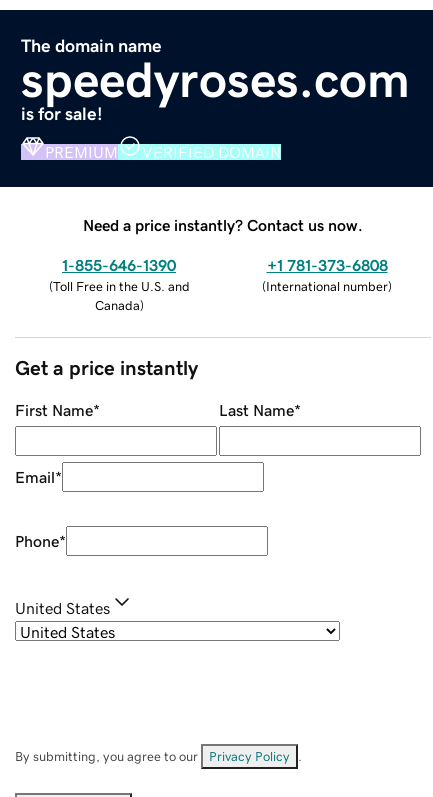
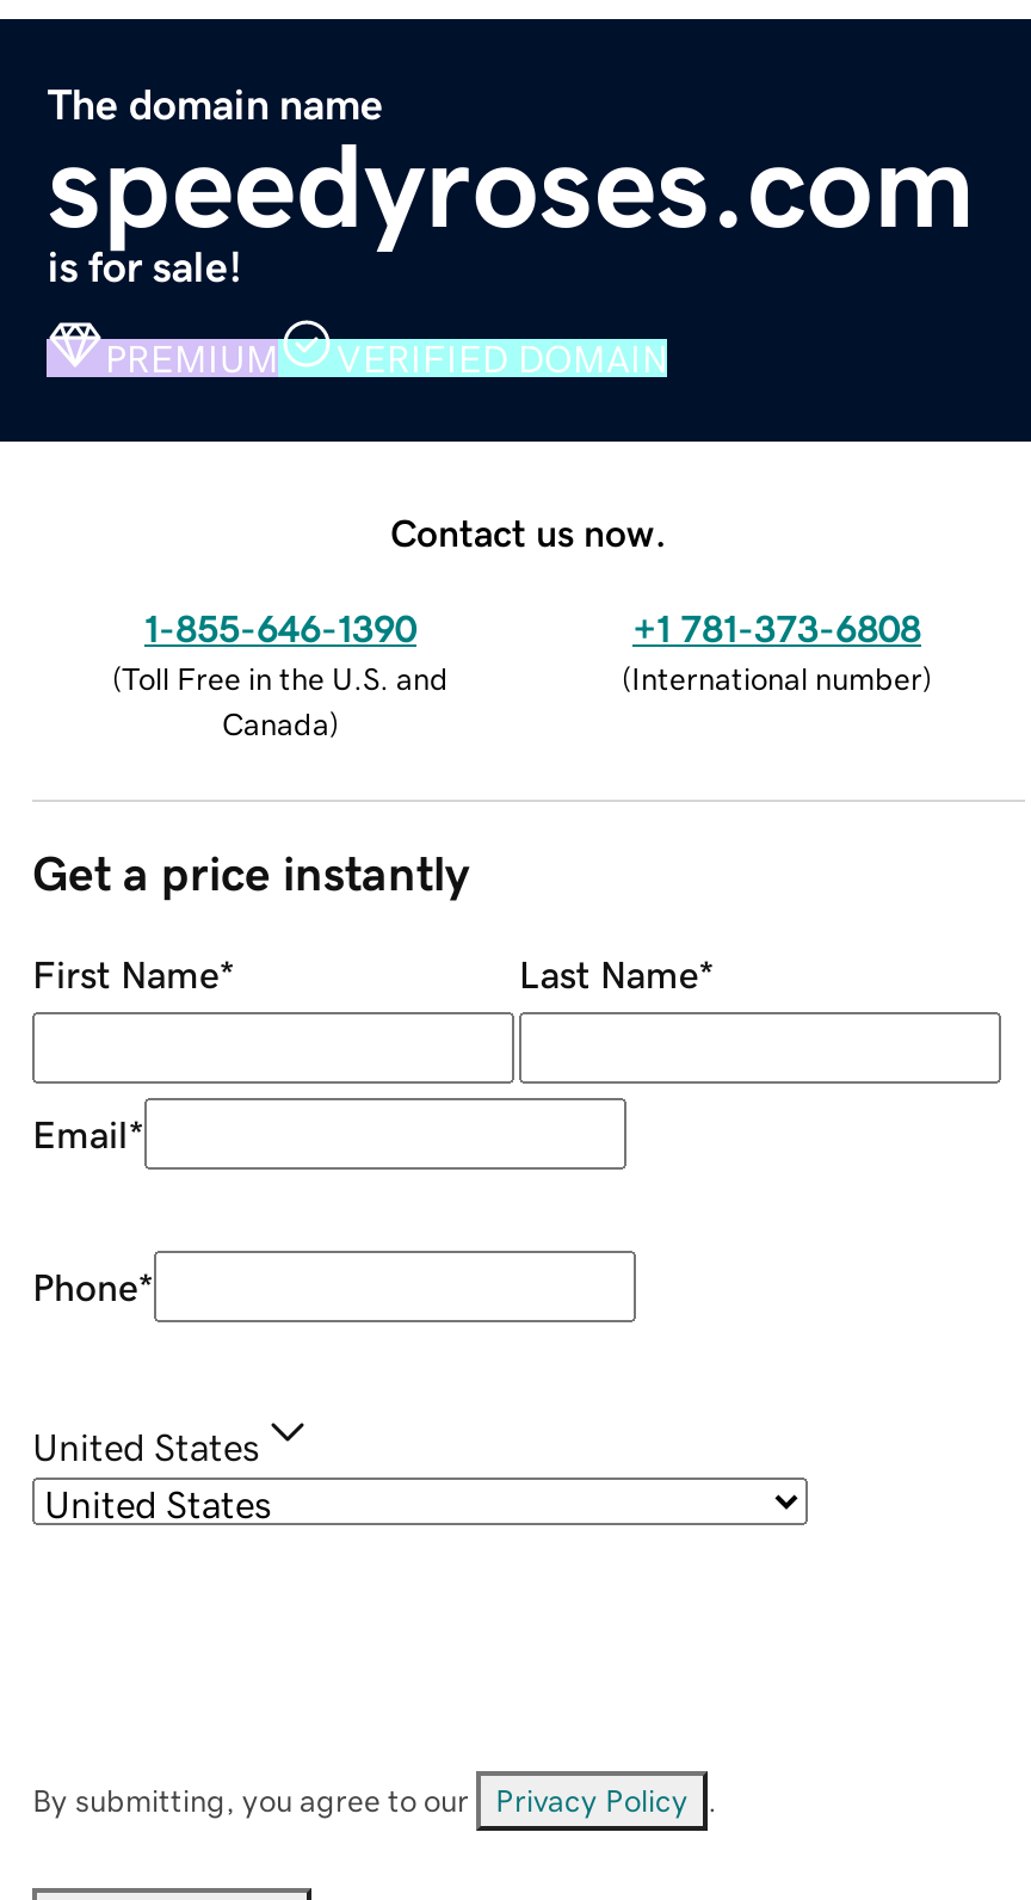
[83,217,363,233] Need a price instantly? Contact us now. -> [390,512,667,550] Contact us now.

